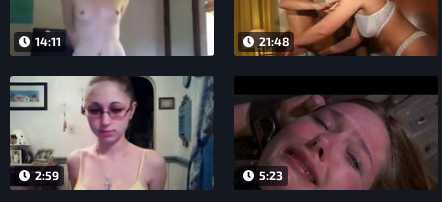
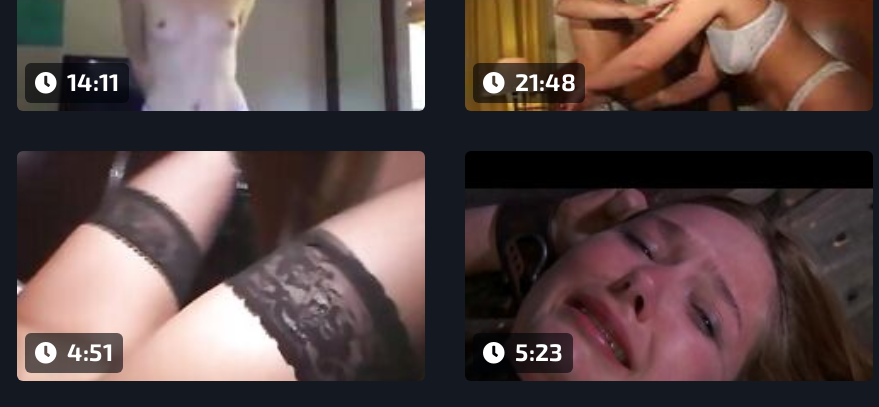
[9,75,214,191] [image] | 2:59 -> [15,148,427,384] [image] | 4:51

